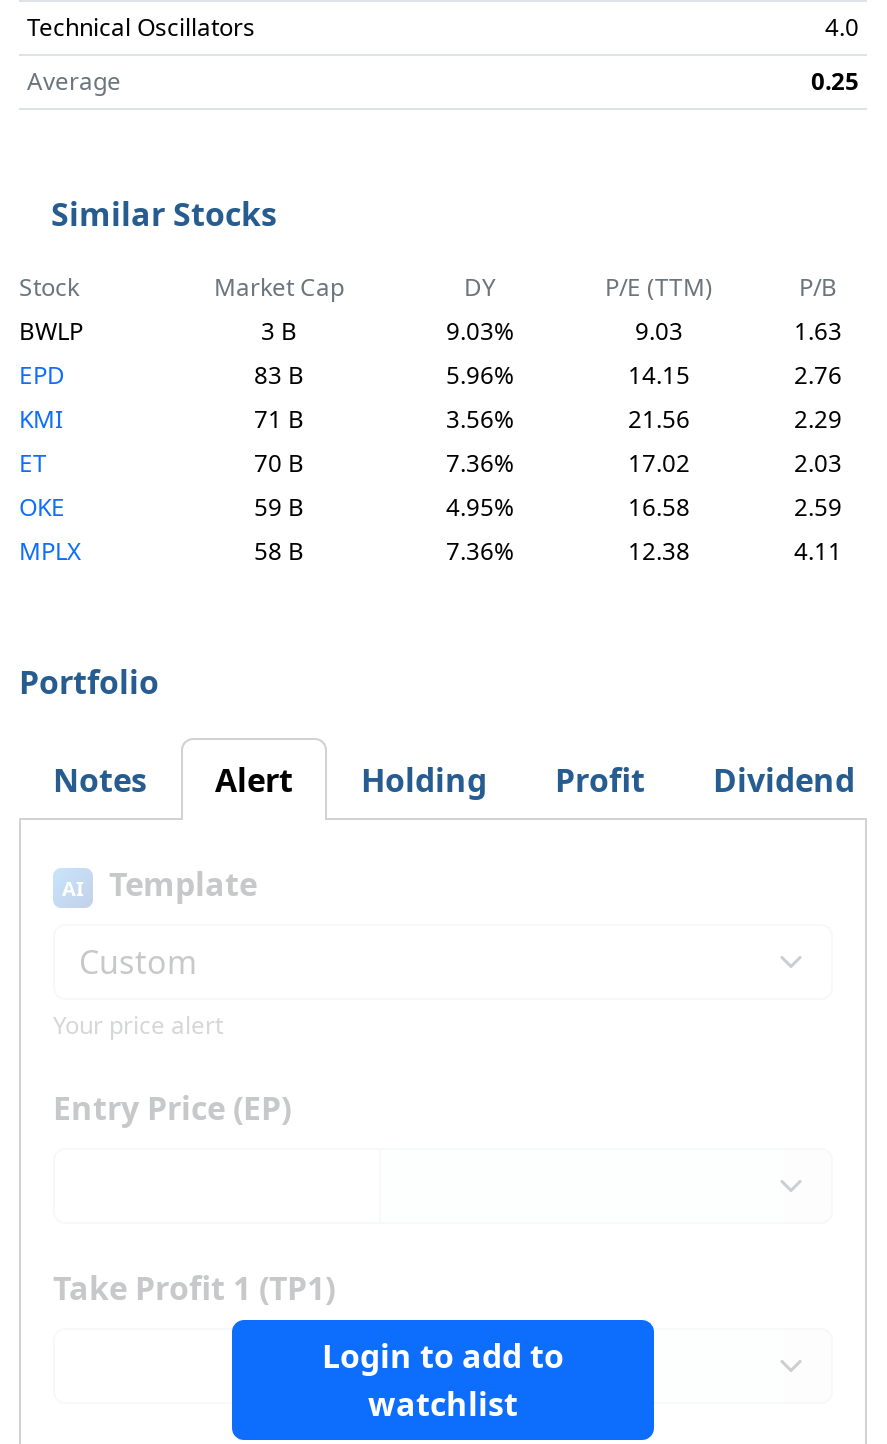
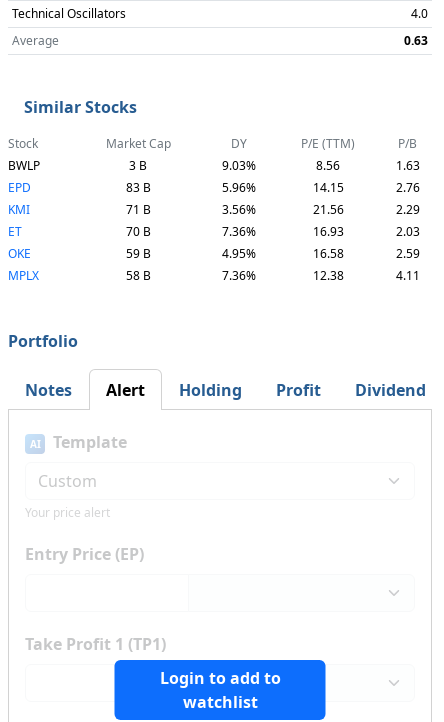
[811,64,859,98] 0.25 -> [404,32,428,49] 0.63
[635,314,683,348] 9.03 -> [316,157,340,174] 8.56
[628,446,690,480] 17.02 -> [312,223,343,240] 16.93

